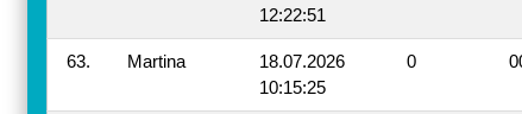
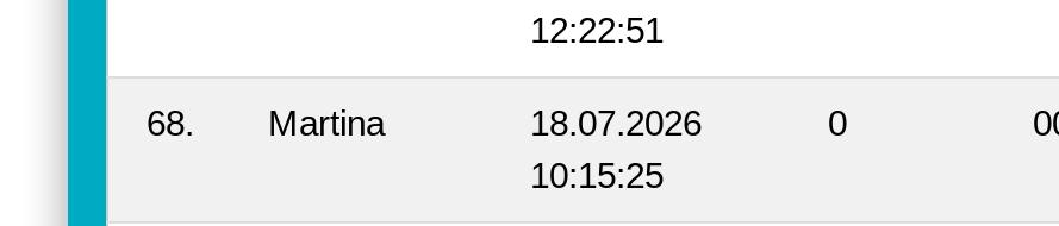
[67,51,185,71] 63. Martina -> [147,102,385,142] 68. Martina

